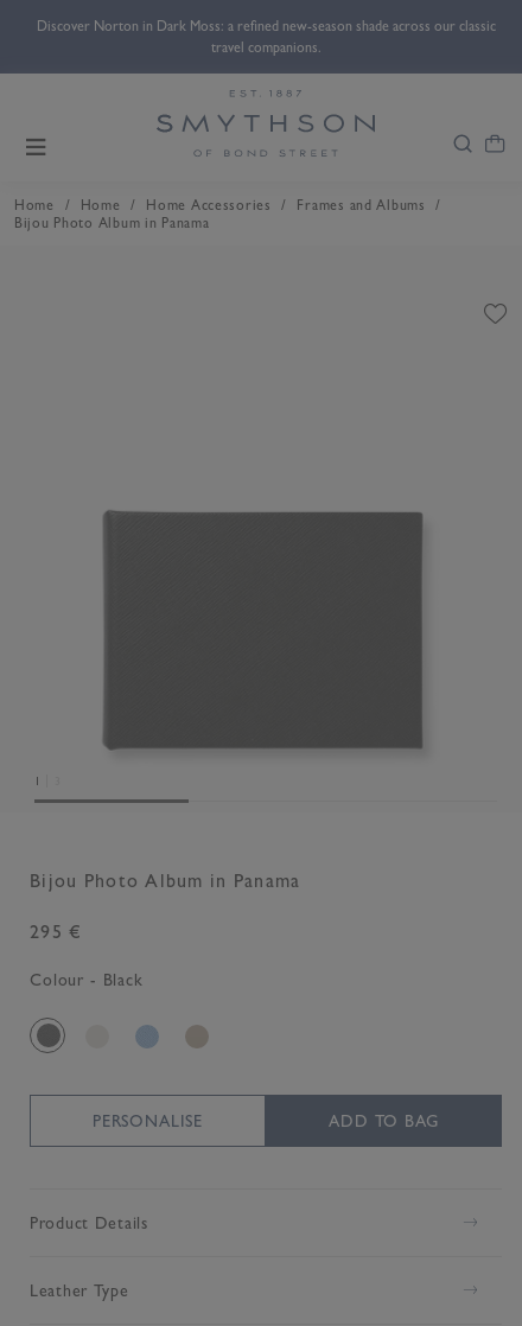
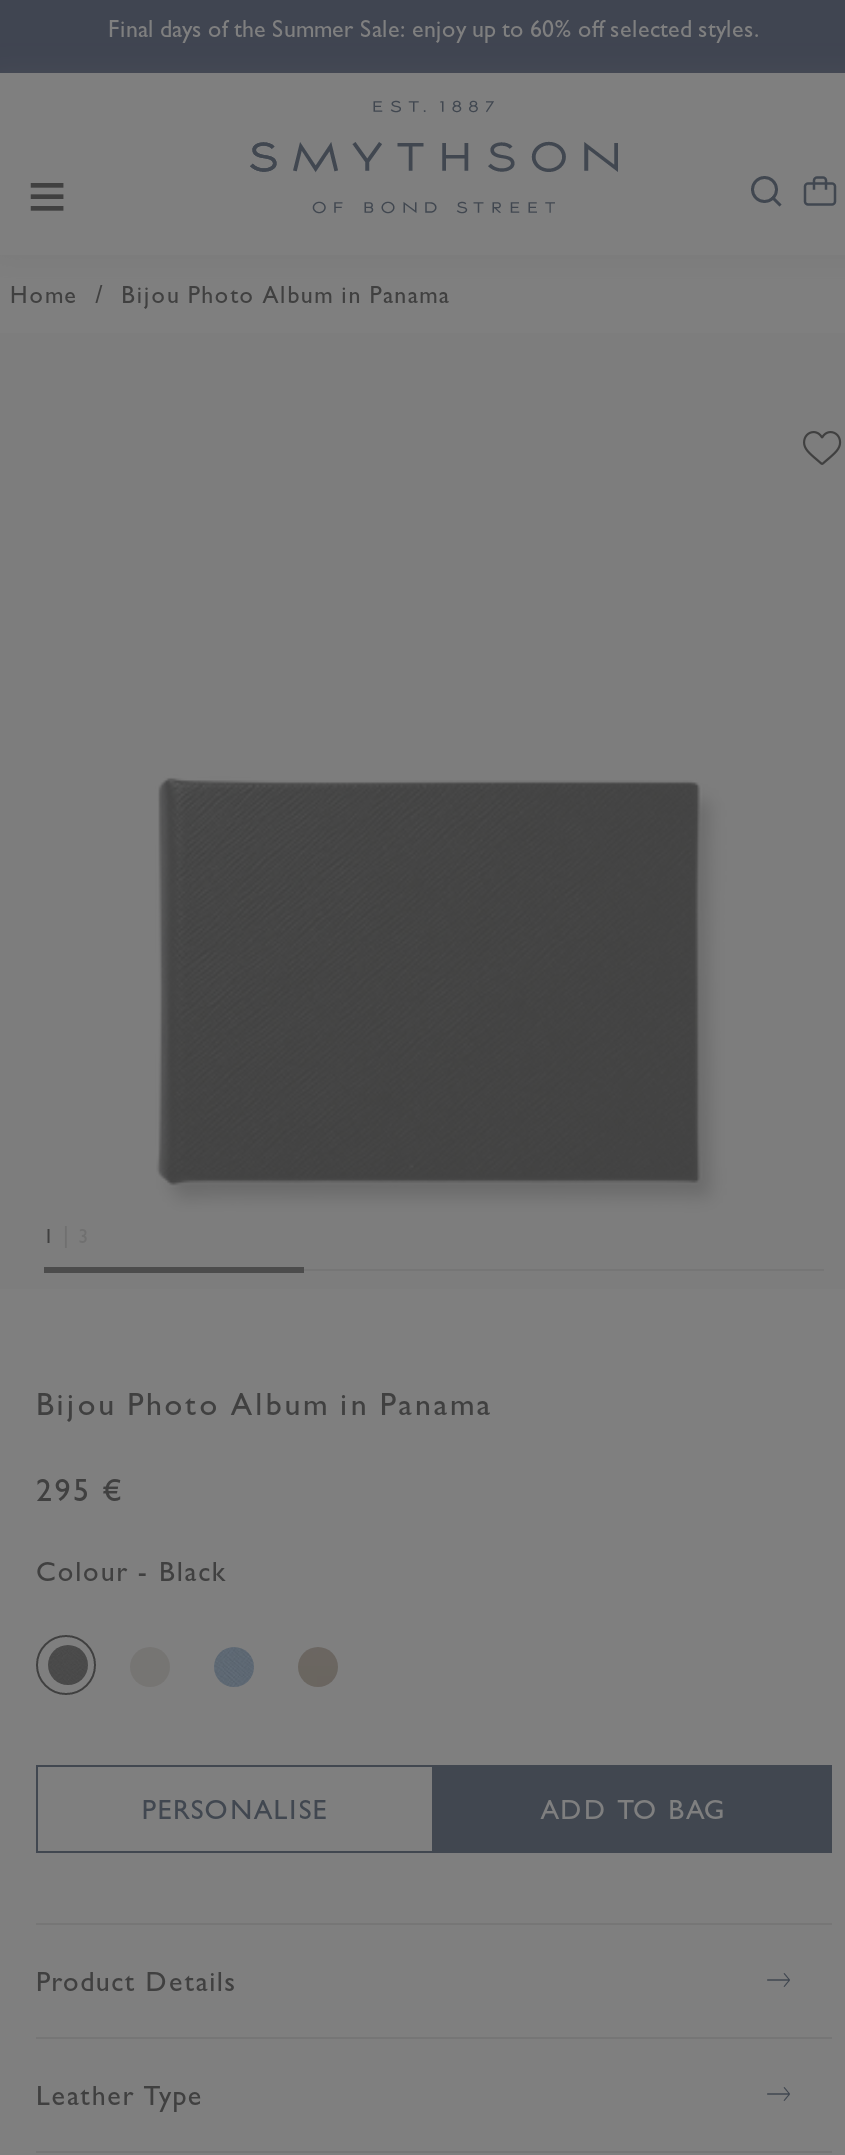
[36,18,495,56] Discover Norton in Dark Moss: a refined new-season shade across our classic | travel companions. -> [108,15,760,43] Final days of the Summer Sale: enjoy up to 60% off selected styles.
[80,196,441,213] Home / | Home Accessories / | Frames and Albums / -> none

